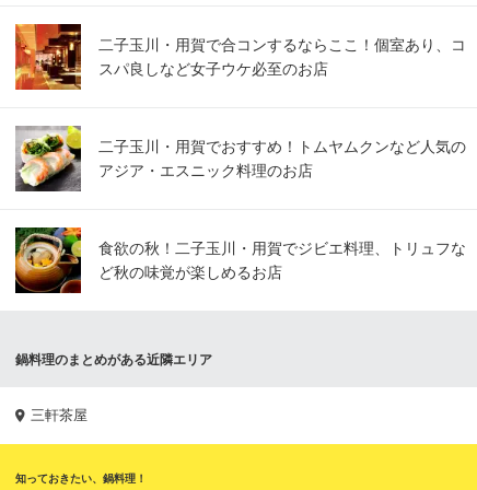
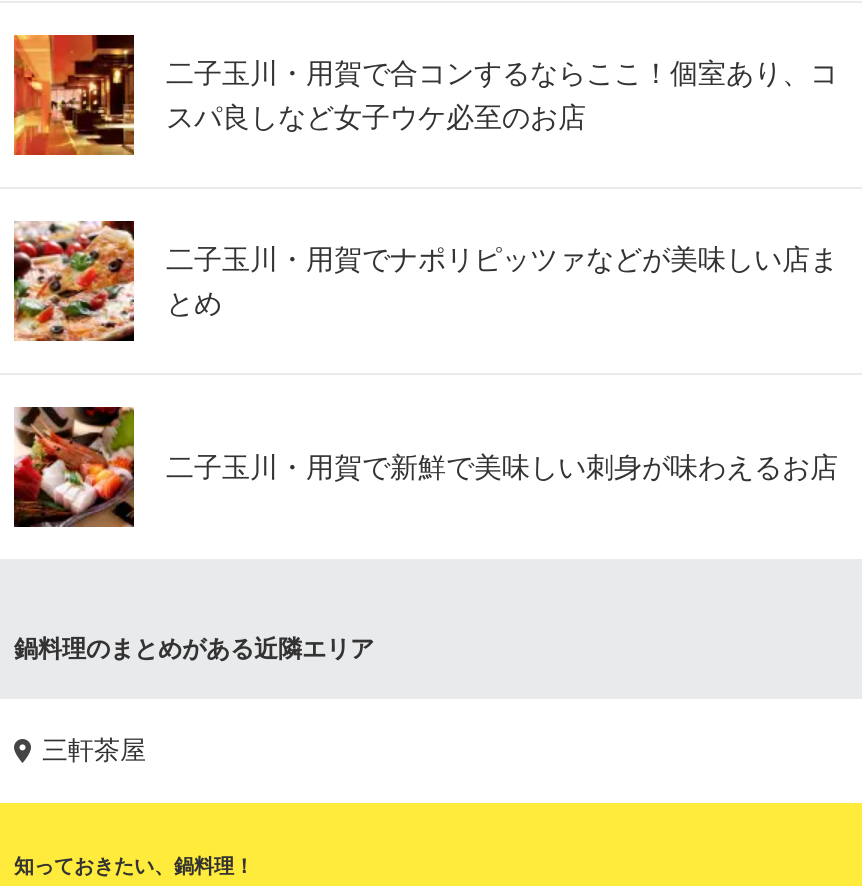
[14,125,466,192] [image] | 二子玉川・用賀でおすすめ！トムヤムクンなど人気の | アジア・エスニック料理のお店 -> [12,219,838,343] [image] | 二子玉川・用賀でナポリピッツァなどが美味しい店ま | とめ
[14,226,466,294] [image] | 食欲の秋！二子玉川・用賀でジビエ料理、トリュフな | ど秋の味覚が楽しめるお店 -> [12,405,838,529] [image] | 二子玉川・用賀で新鮮で美味しい刺身が味わえるお店

